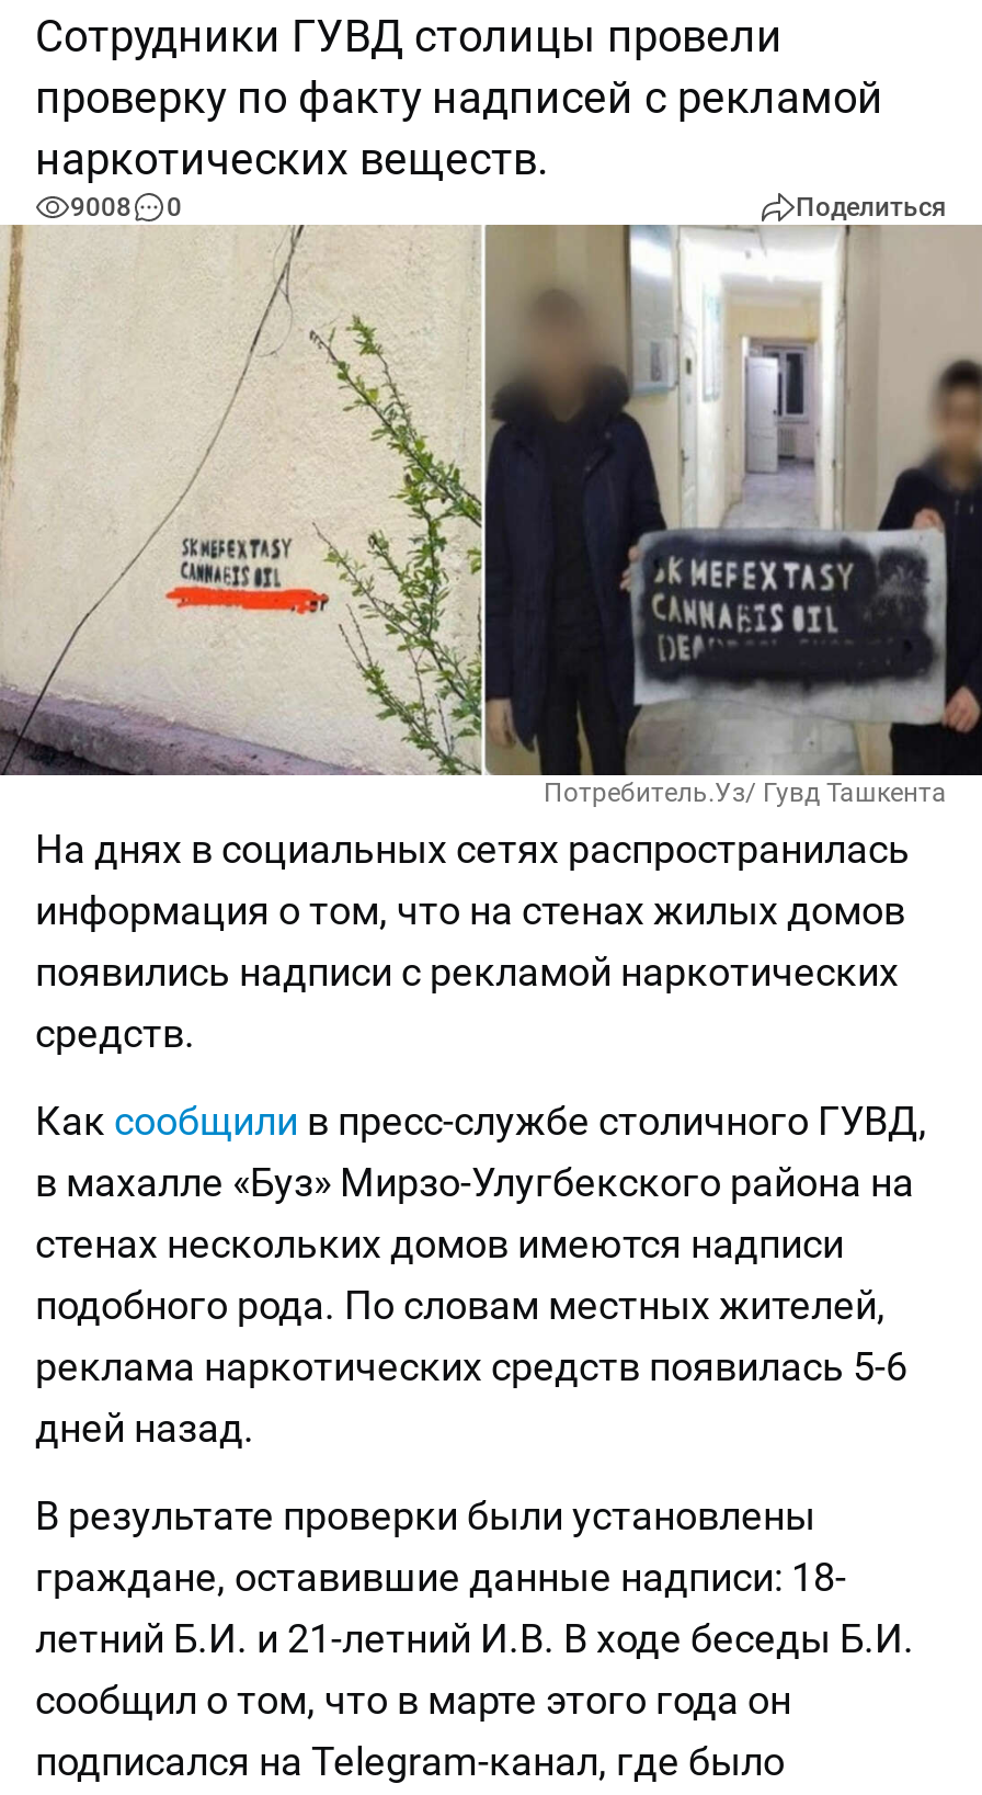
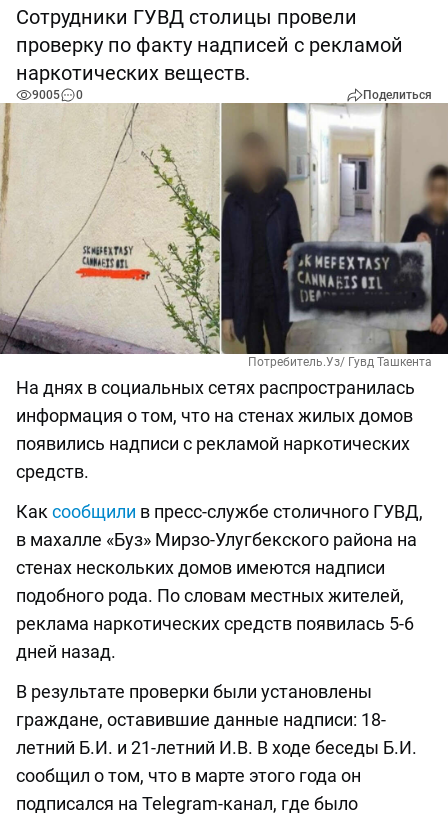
[70,192,182,223] 9008 0 -> [32,88,83,102] 9005 0

